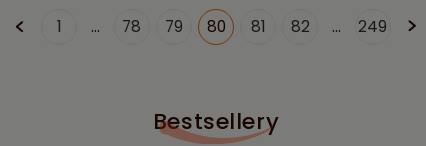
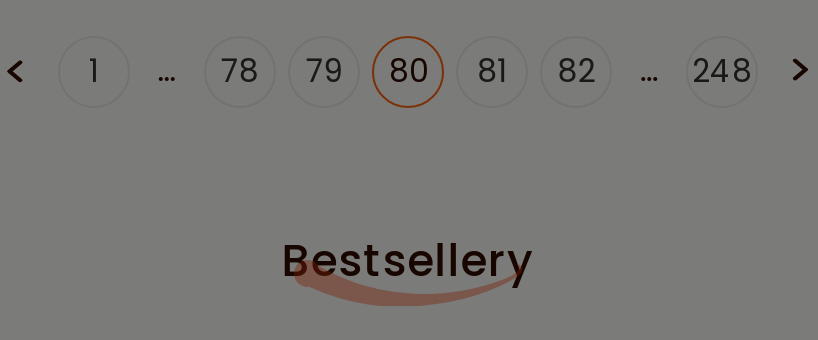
[358,16,387,37] 249 -> [692,50,752,92] 248

